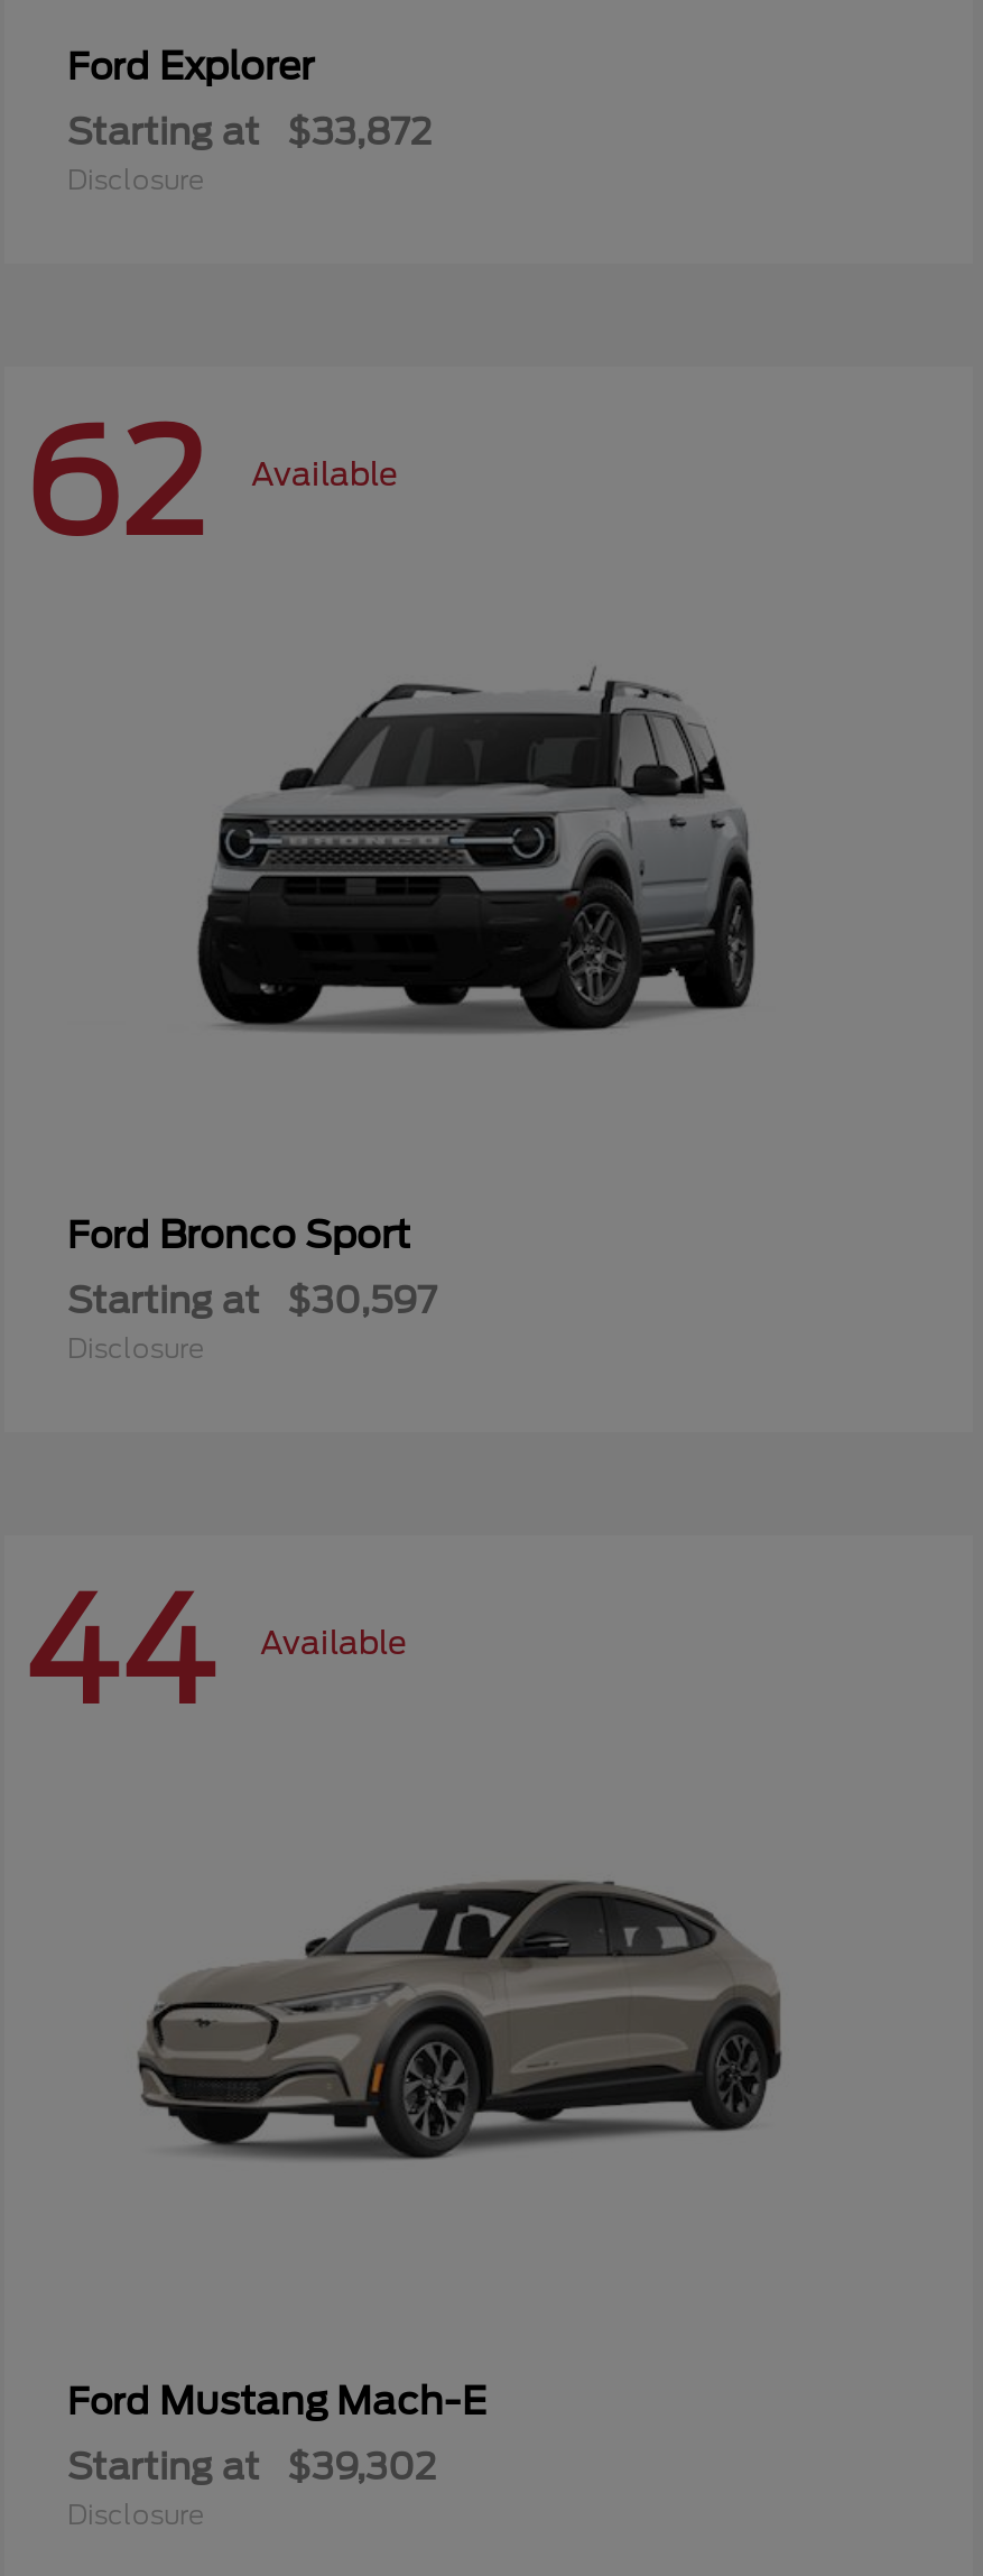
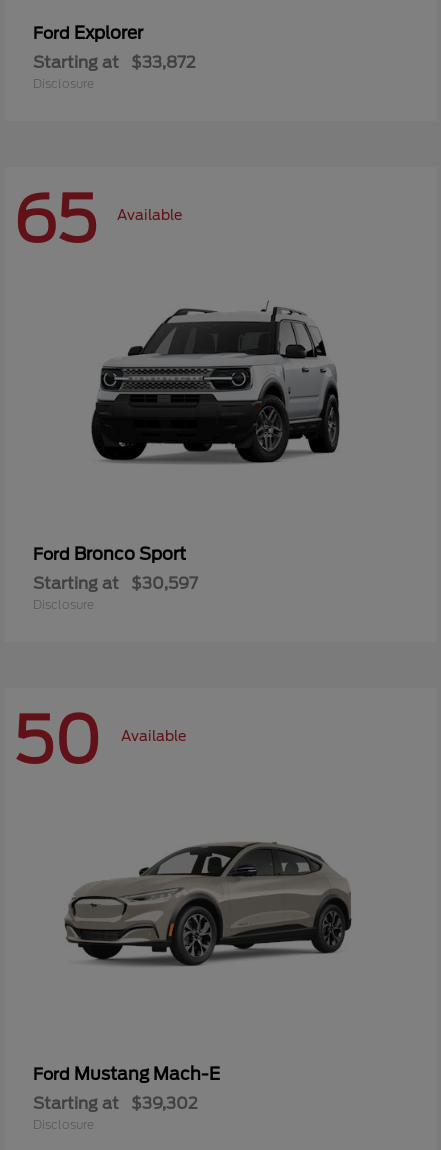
[22,399,397,569] 62 Available -> [13,181,182,257] 65 Available
[22,1567,406,1737] 44 Available -> [13,702,186,778] 50 Available

